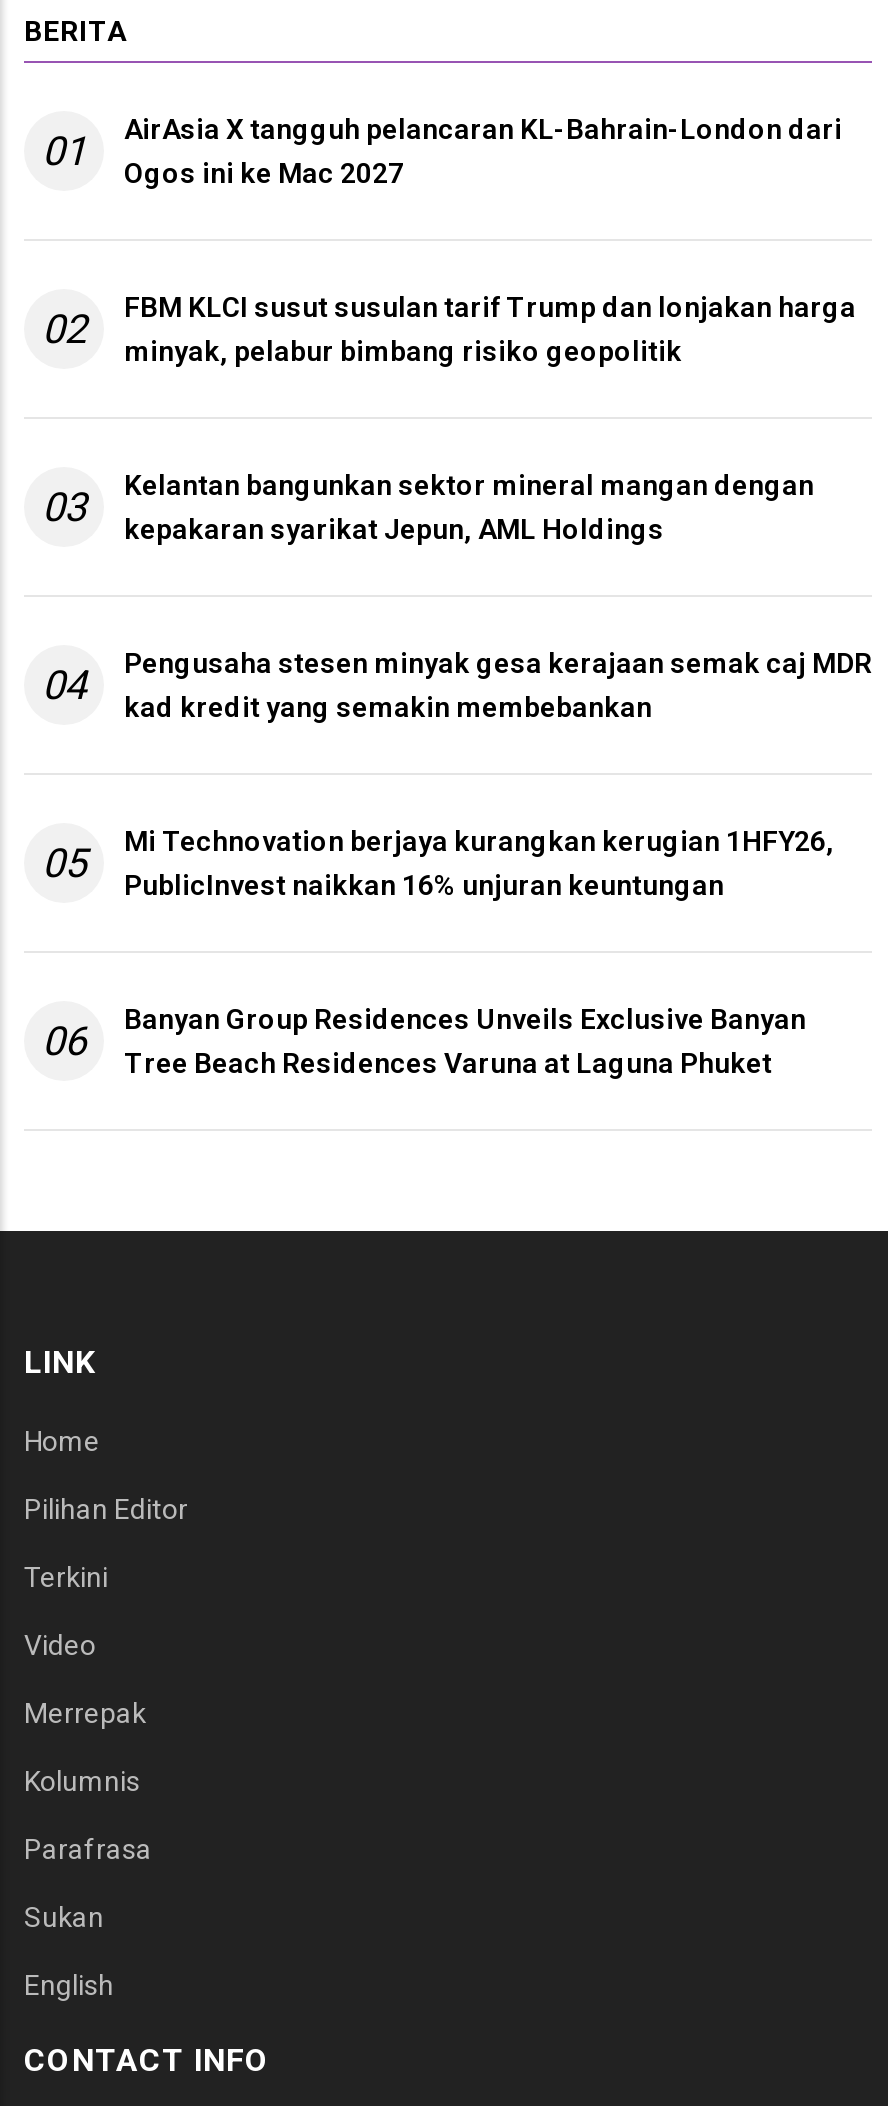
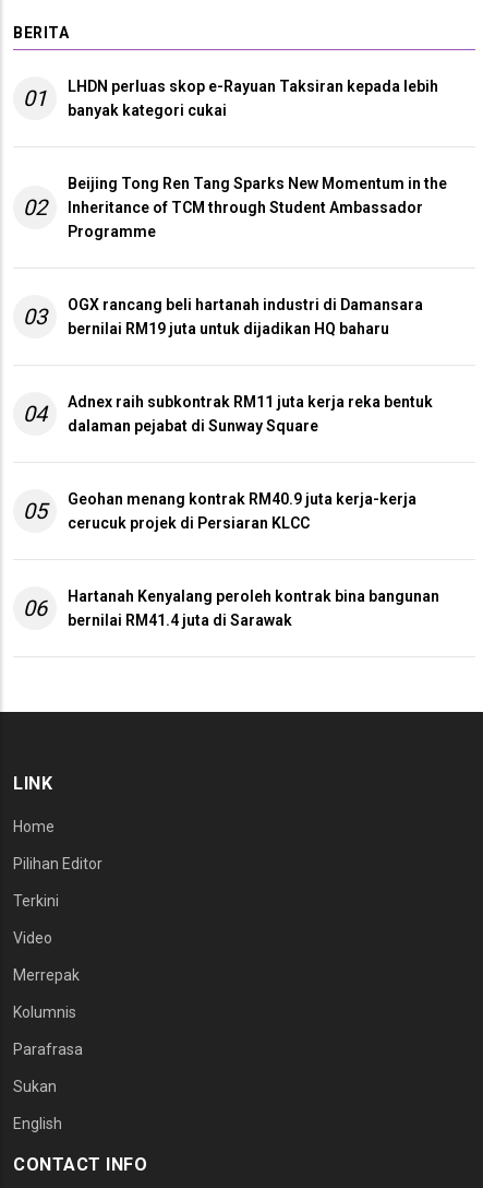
[124,114,842,190] AirAsia X tangguh pelancaran KL-Bahrain-London dari | Ogos ini ke Mac 2027 -> [68,78,438,120] LHDN perluas skop e-Rayuan Taksiran kepada lebih | banyak kategori cukai
[124,292,856,368] FBM KLCI susut susulan tarif Trump dan lonjakan harga | minyak, pelabur bimbang risiko geopolitik -> [68,175,447,241] Beijing Tong Ren Tang Sparks New Momentum in the | Inheritance of TCM through Student Ambassador | Programme
[124,470,814,546] Kelantan bangunkan sektor mineral mangan dengan | kepakaran syarikat Jepun, AML Holdings -> [68,296,423,338] OGX rancang beli hartanah industri di Damansara | bernilai RM19 juta untuk dijadikan HQ baharu
[124,648,872,724] Pengusaha stesen minyak gesa kerajaan semak caj MDR | kad kredit yang semakin membebankan -> [68,394,433,435] Adnex raih subkontrak RM11 juta kerja reka bentuk | dalaman pejabat di Sunway Square
[124,826,834,902] Mi Technovation berjaya kurangkan kerugian 1HFY26, | PublicInvest naikkan 16% unjuran keuntungan -> [68,491,416,532] Geohan menang kontrak RM40.9 juta kerja-kerja | cerucuk projek di Persiaran KLCC
[124,1004,806,1080] Banyan Group Residences Unveils Exclusive Banyan | Tree Beach Residences Varuna at Laguna Phuket -> [68,588,439,629] Hartanah Kenyalang peroleh kontrak bina bangunan | bernilai RM41.4 juta di Sarawak

